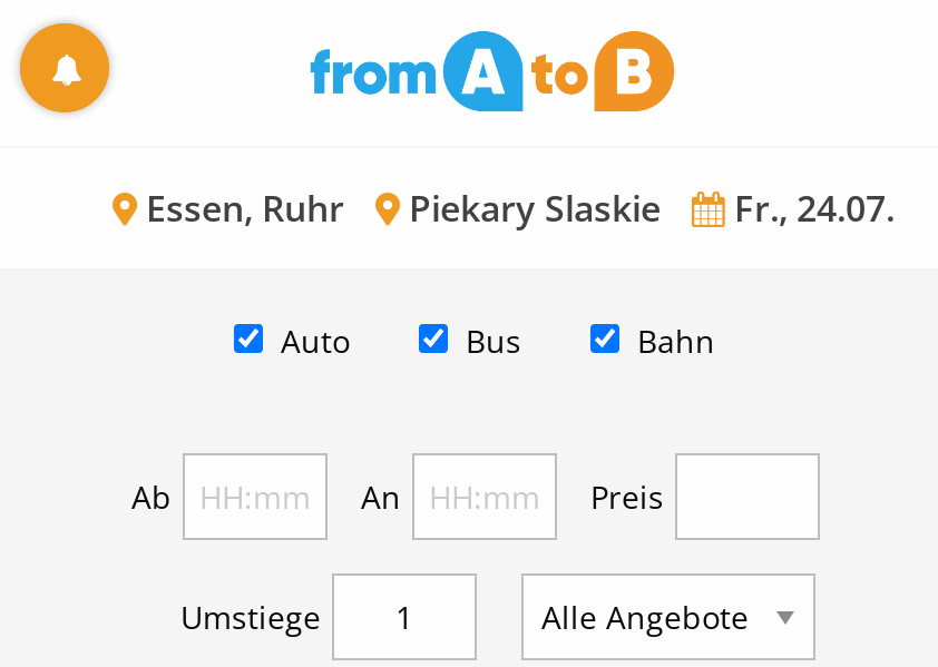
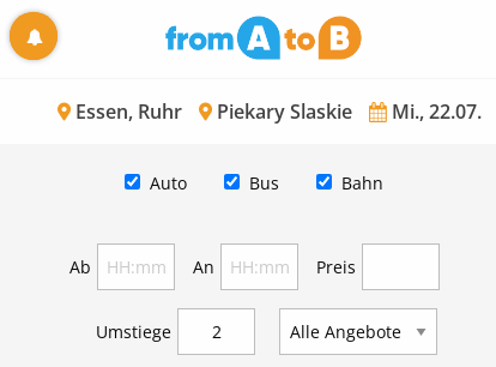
[137,183,895,232] Essen, Ruhr Piekary Slaskie Fr., 24.07. -> [71,98,482,124] Essen, Ruhr Piekary Slaskie Mi., 22.07.

